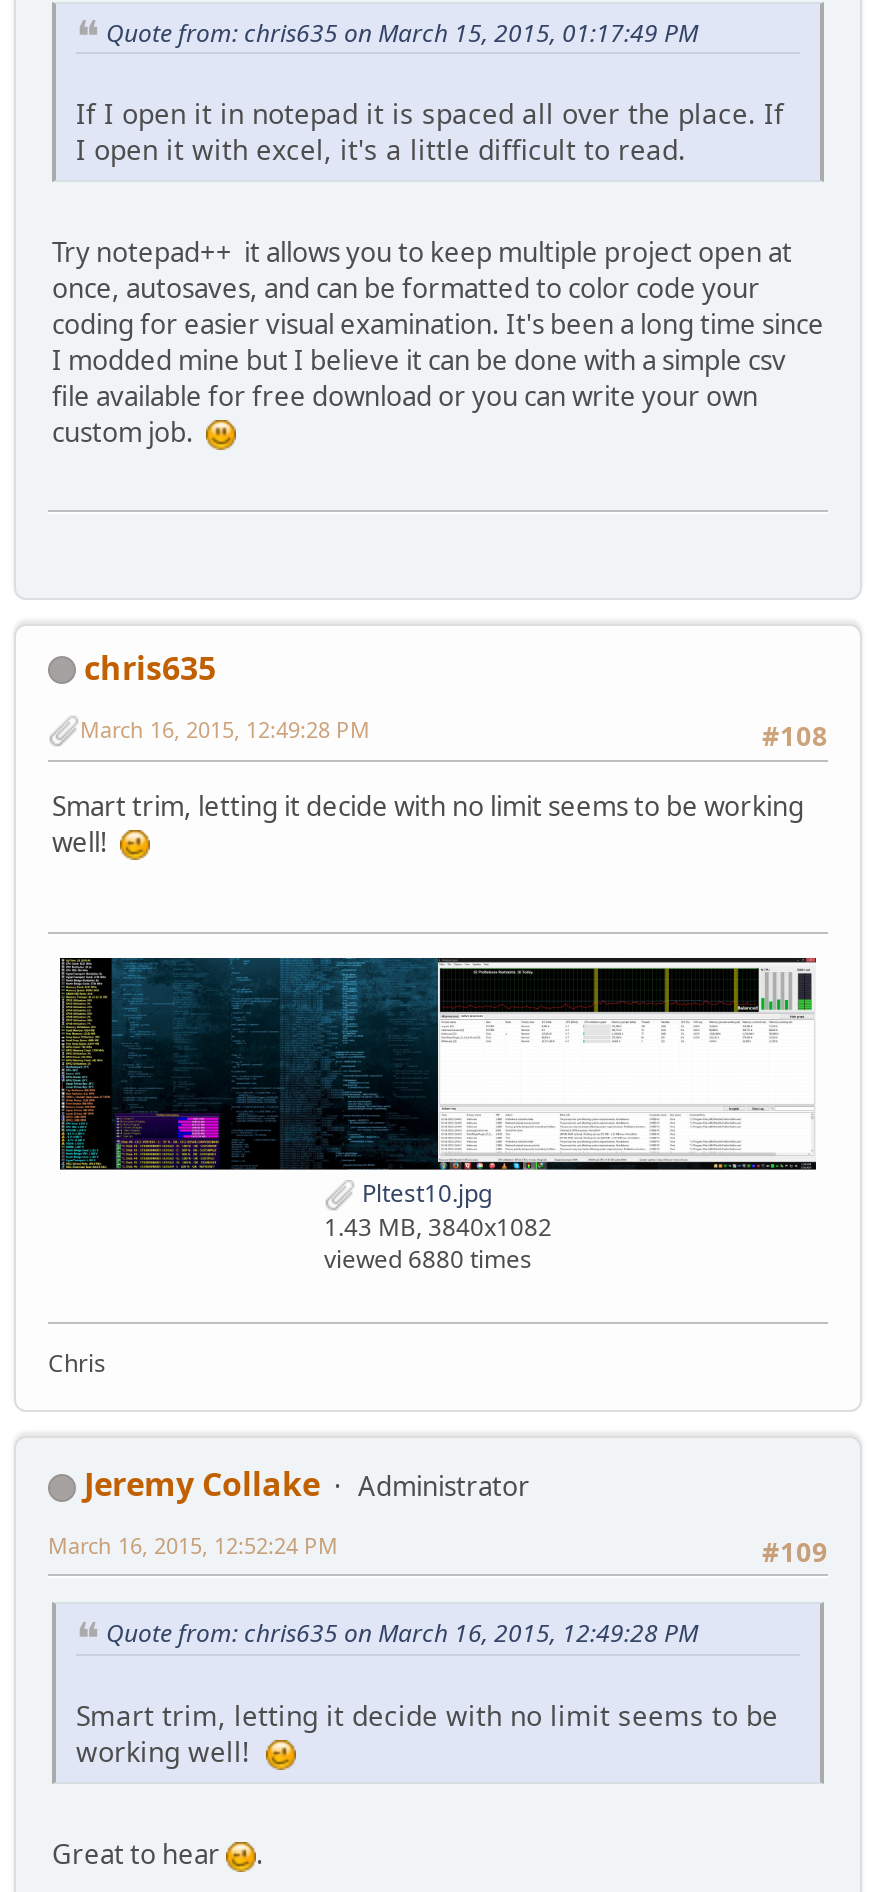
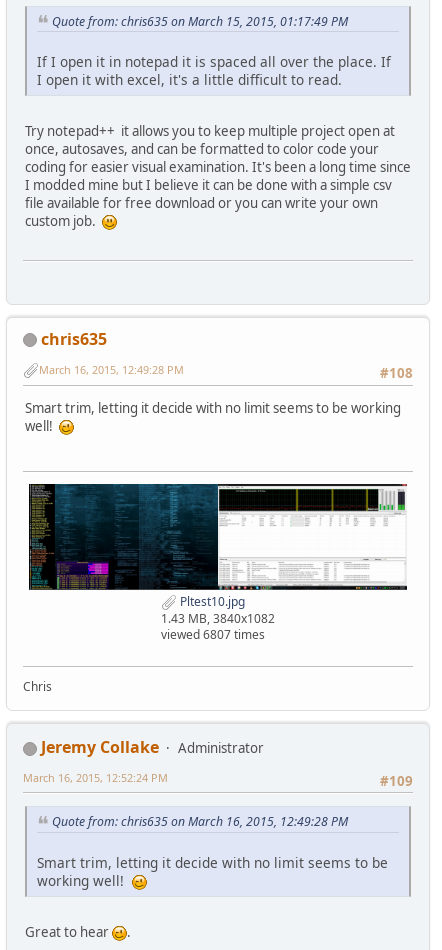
[324,1242,532,1276] viewed 6880 times -> [161,626,265,643] viewed 6807 times

